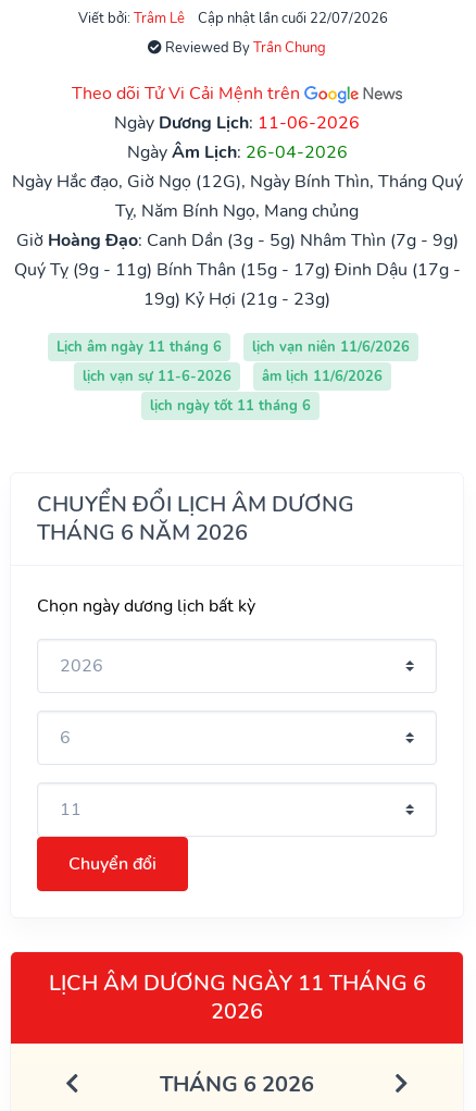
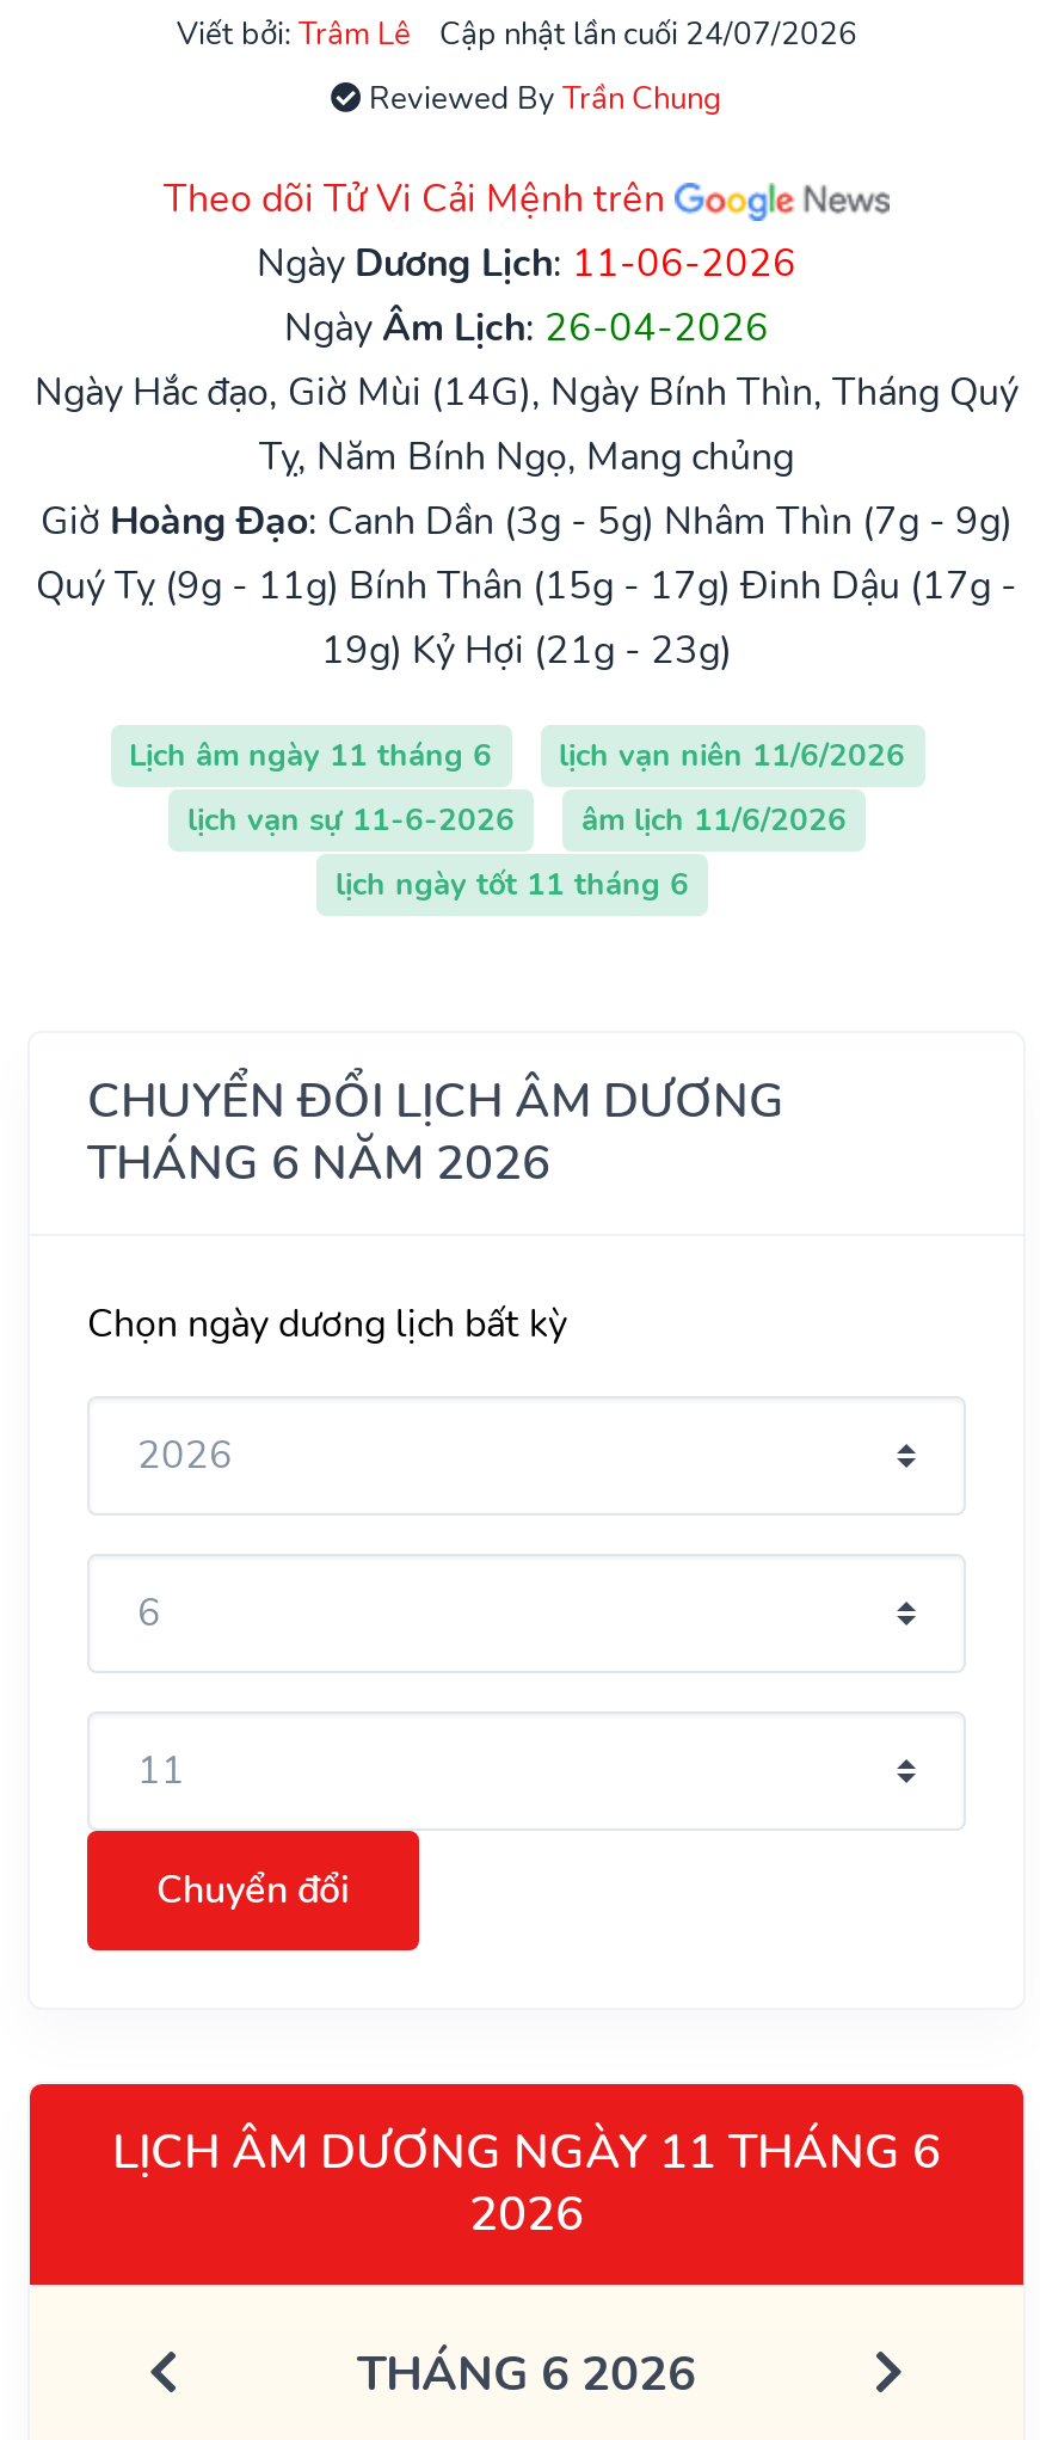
[197,9,387,29] Cập nhật lần cuối 22/07/2026 -> [439,14,857,57] Cập nhật lần cuối 24/07/2026
[11,170,462,194] Ngày Hắc đạo, Giờ Ngọ (12G), Ngày Bính Thìn, Tháng Quý -> [35,367,1019,420] Ngày Hắc đạo, Giờ Mùi (14G), Ngày Bính Thìn, Tháng Quý

